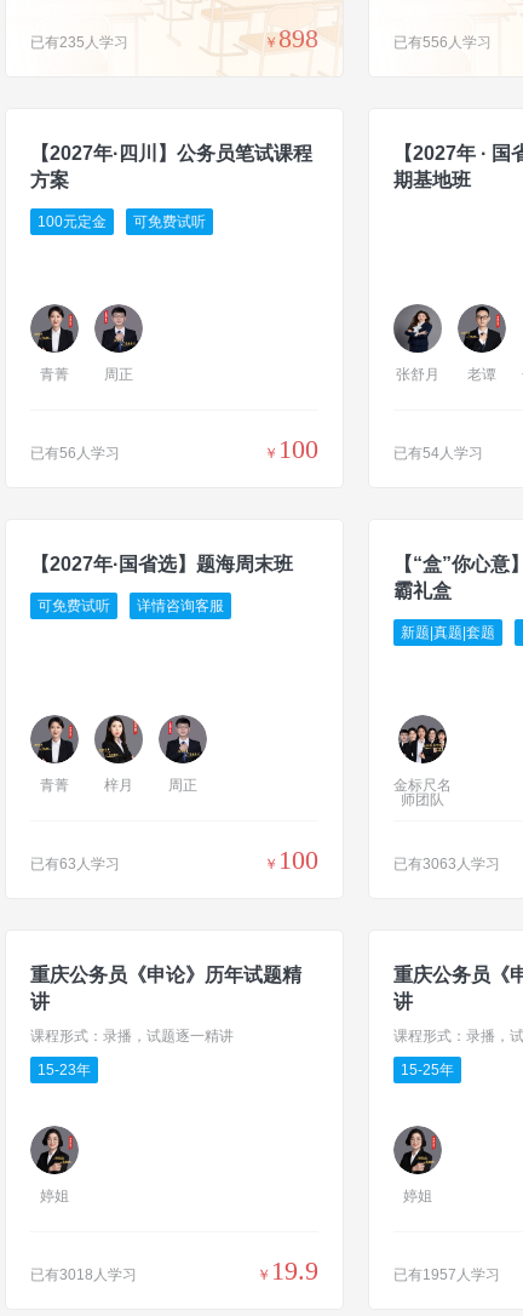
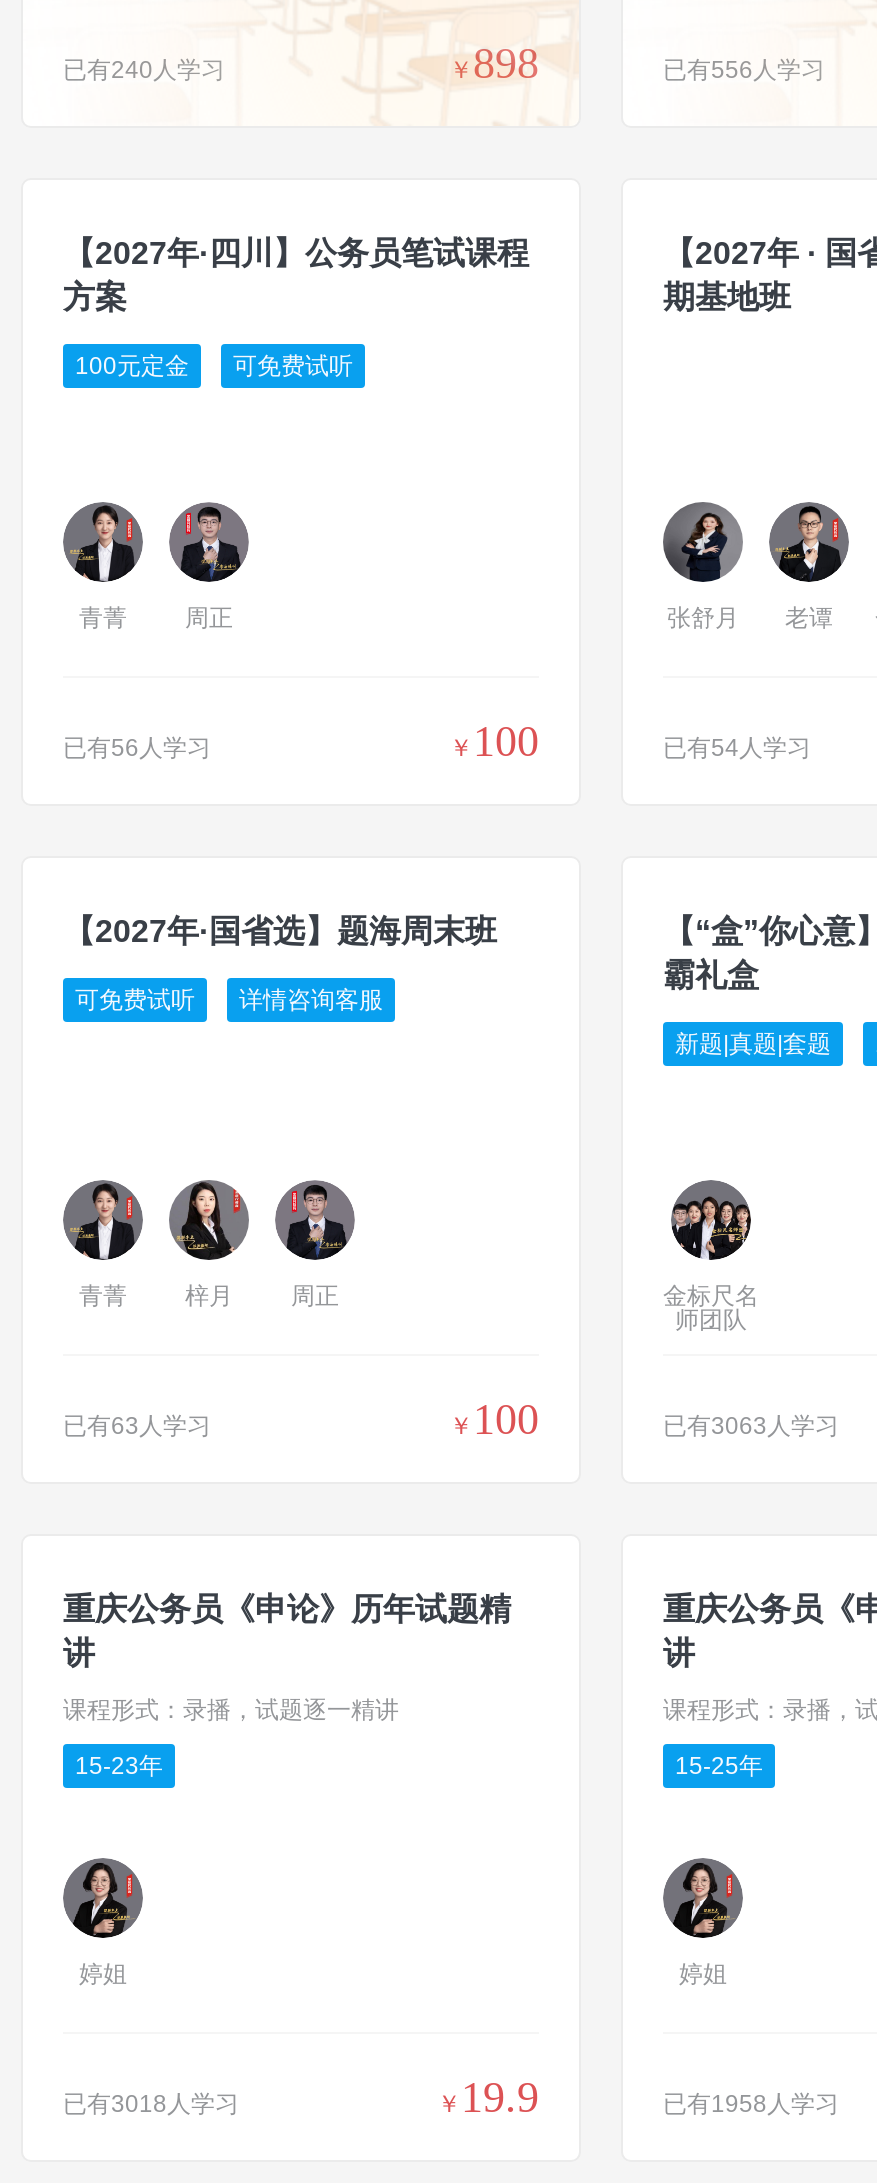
[30,34,128,51] 已有235人学习 -> [63,56,225,84] 已有240人学习
[393,1266,500,1283] 已有1957人学习 -> [663,2090,839,2118] 已有1958人学习

